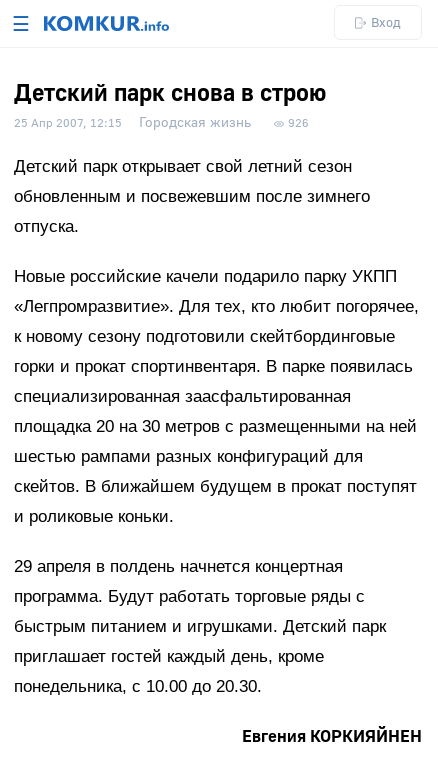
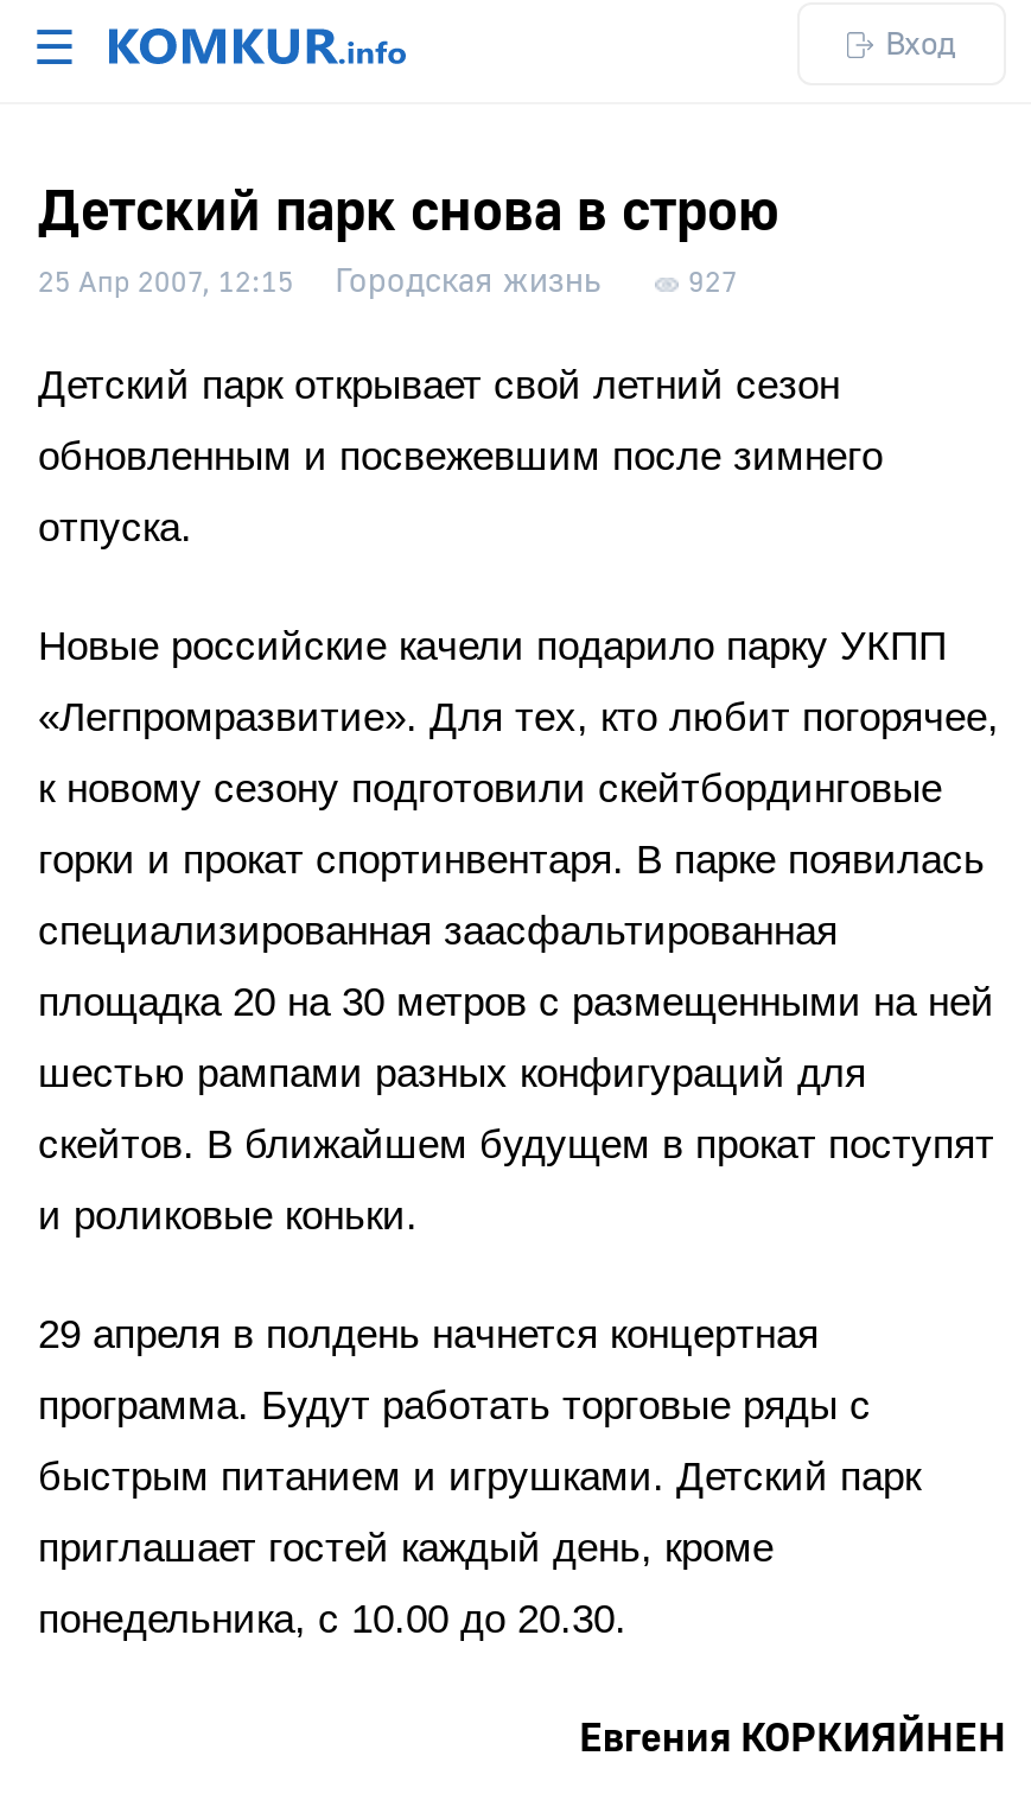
[288,116,309,131] 926 -> [688,266,738,301] 927

